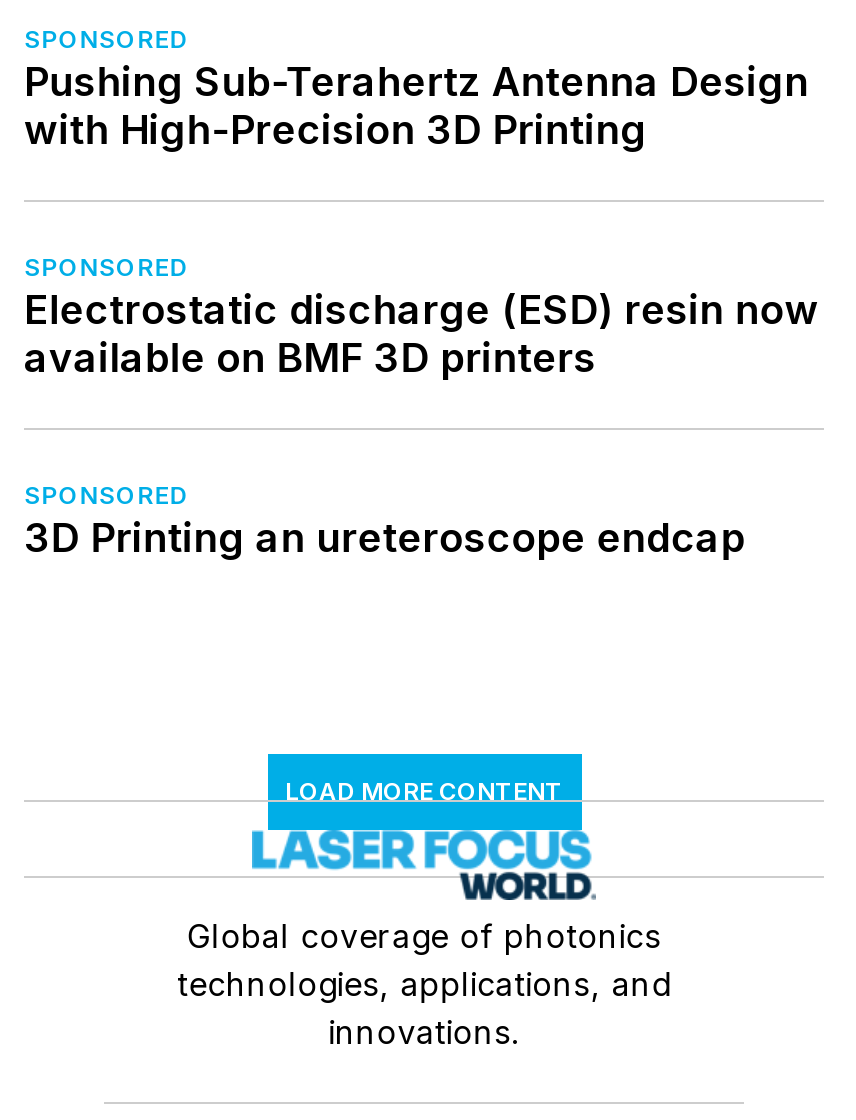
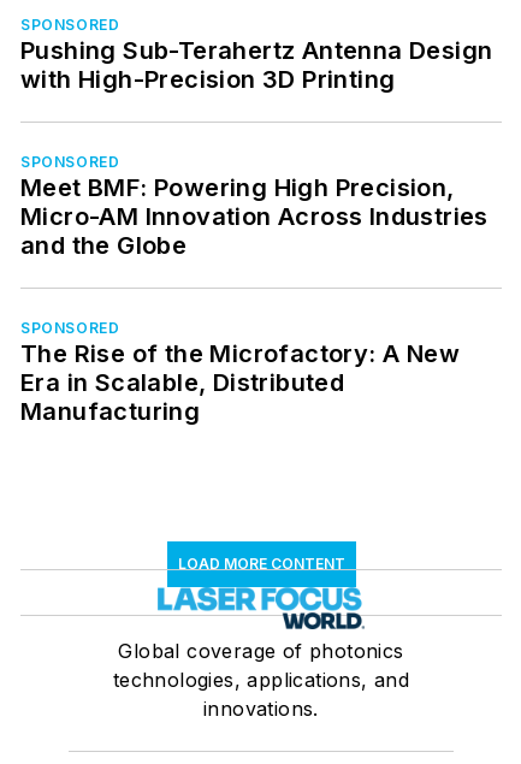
[24,286,819,382] Electrostatic discharge (ESD) resin now | available on BMF 3D printers -> [20,173,489,260] Meet BMF: Powering High Precision, | Micro-AM Innovation Across Industries | and the Globe
[24,514,745,562] 3D Printing an ureteroscope endcap -> [20,340,460,426] The Rise of the Microfactory: A New | Era in Scalable, Distributed | Manufacturing

